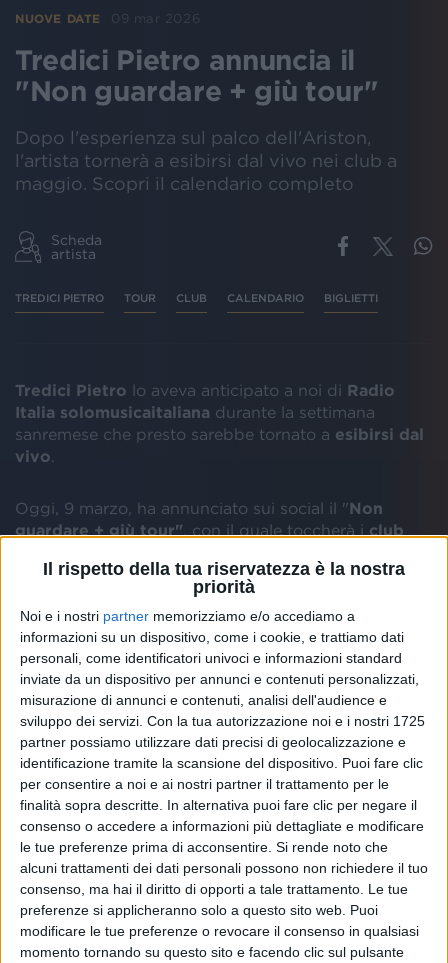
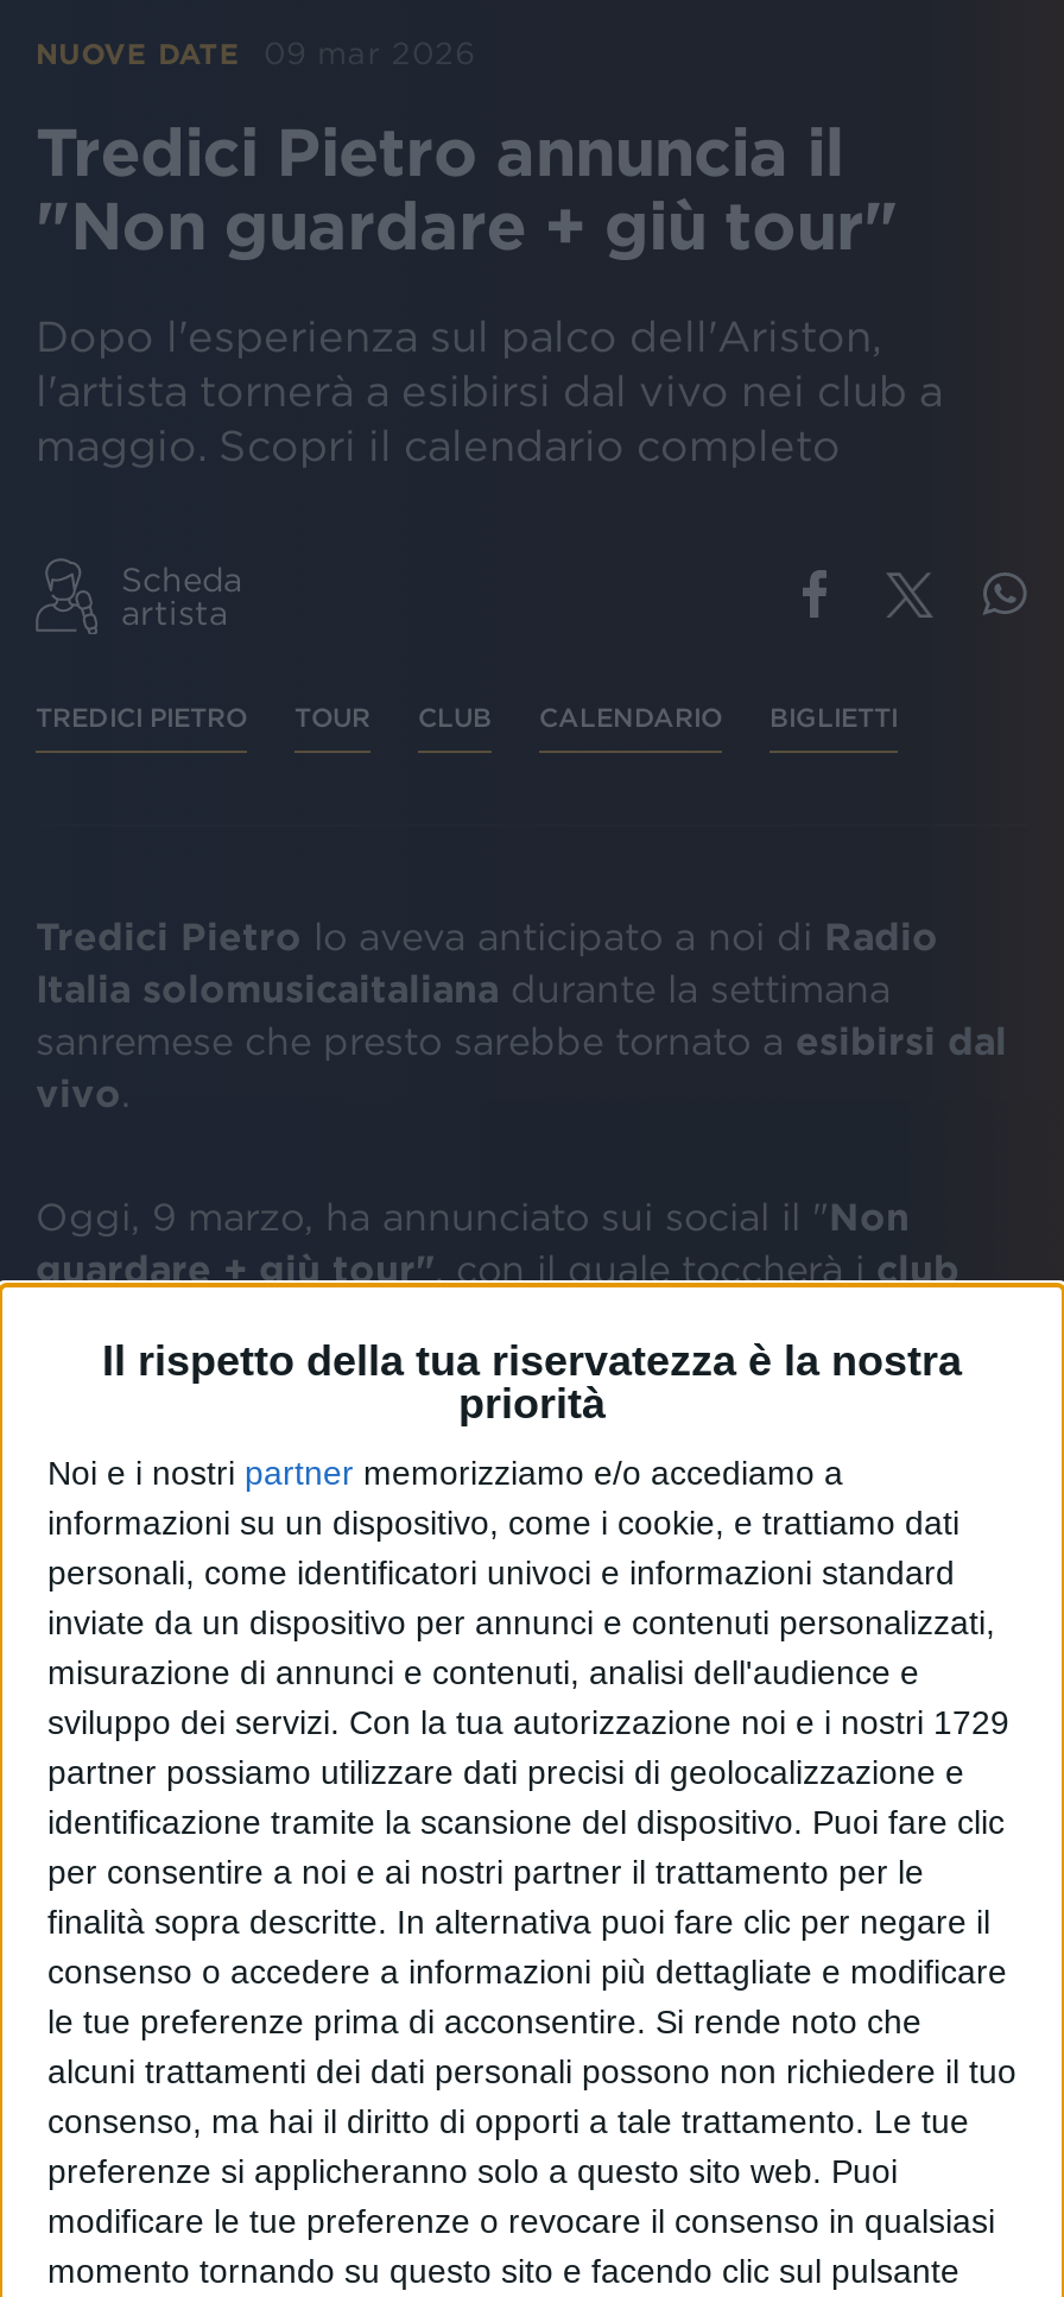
[20,713,425,729] sviluppo dei servizi. Con la tua autorizzazione noi e i nostri 1725 -> [47,1703,1009,1741] sviluppo dei servizi. Con la tua autorizzazione noi e i nostri 1729

